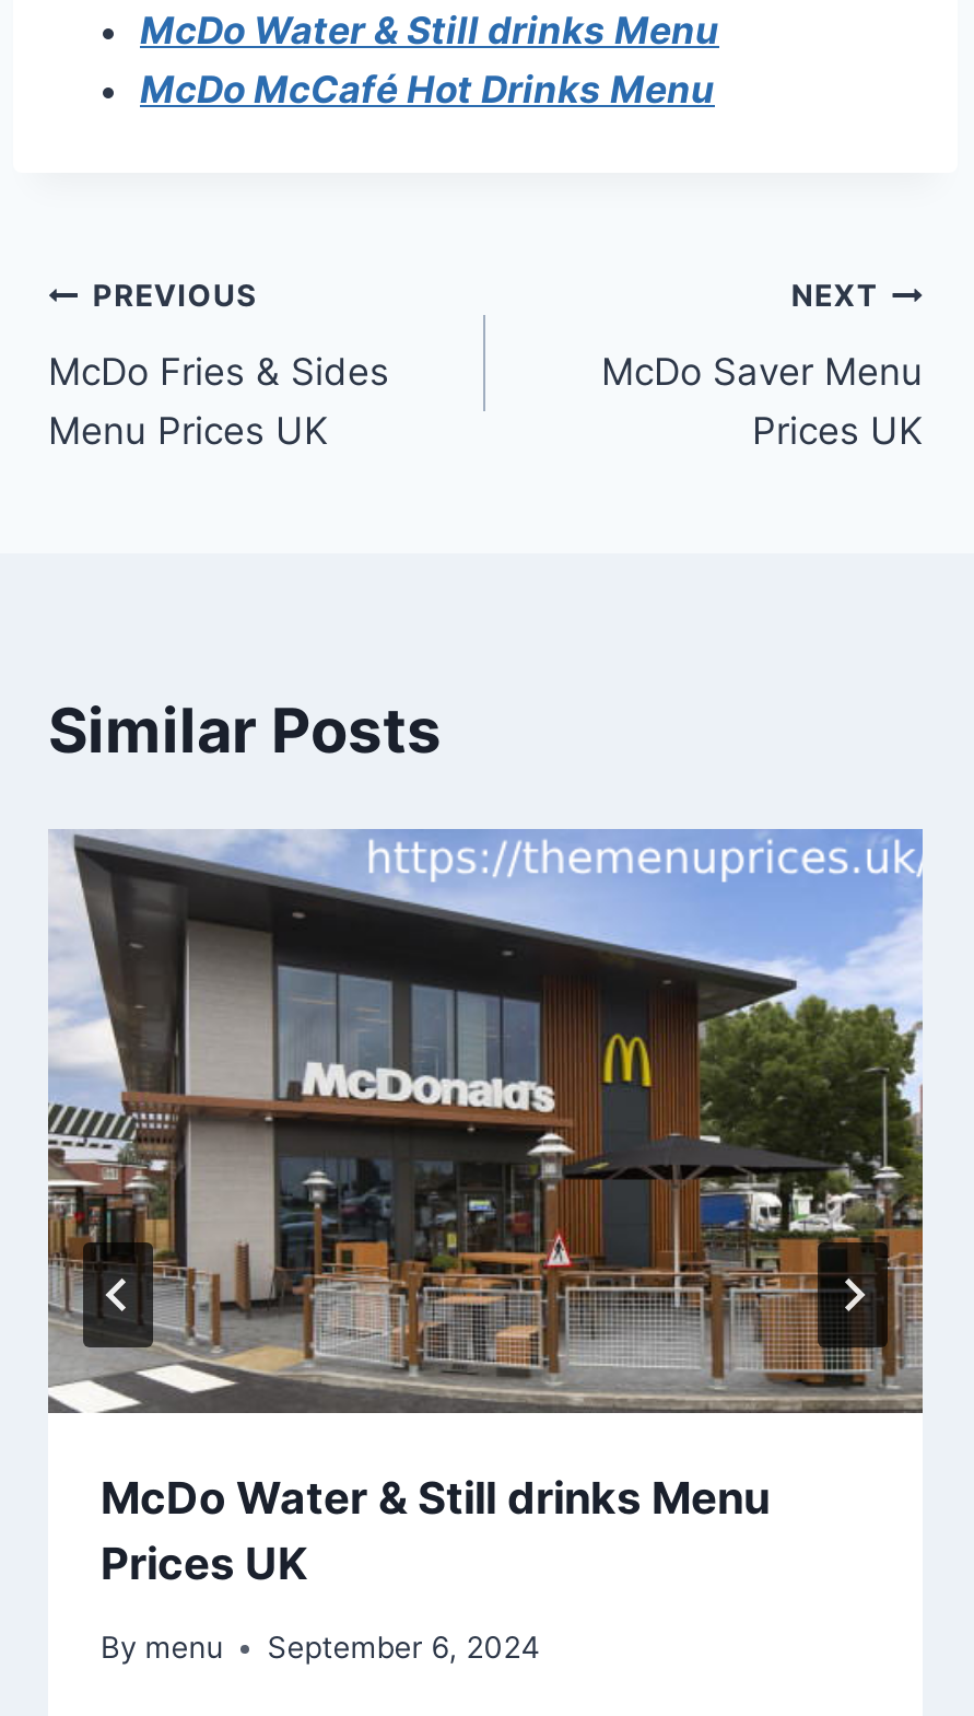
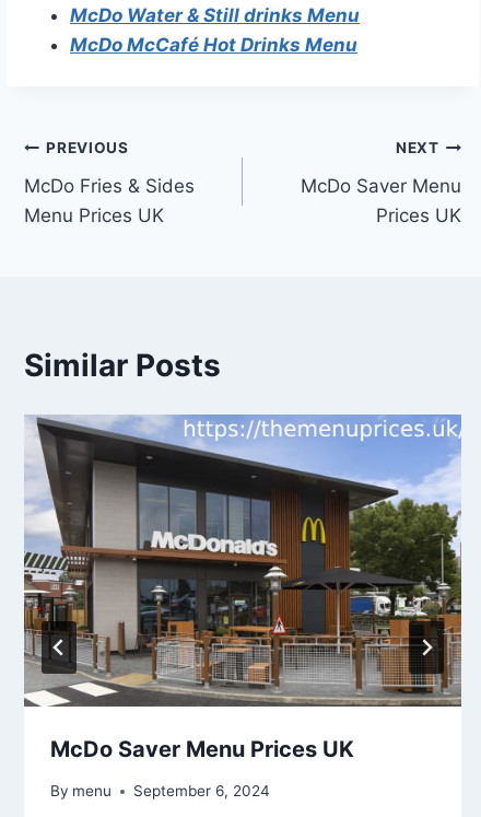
[101,1471,770,1589] McDo Water & Still drinks Menu | Prices UK -> [50,736,354,762] McDo Saver Menu Prices UK

